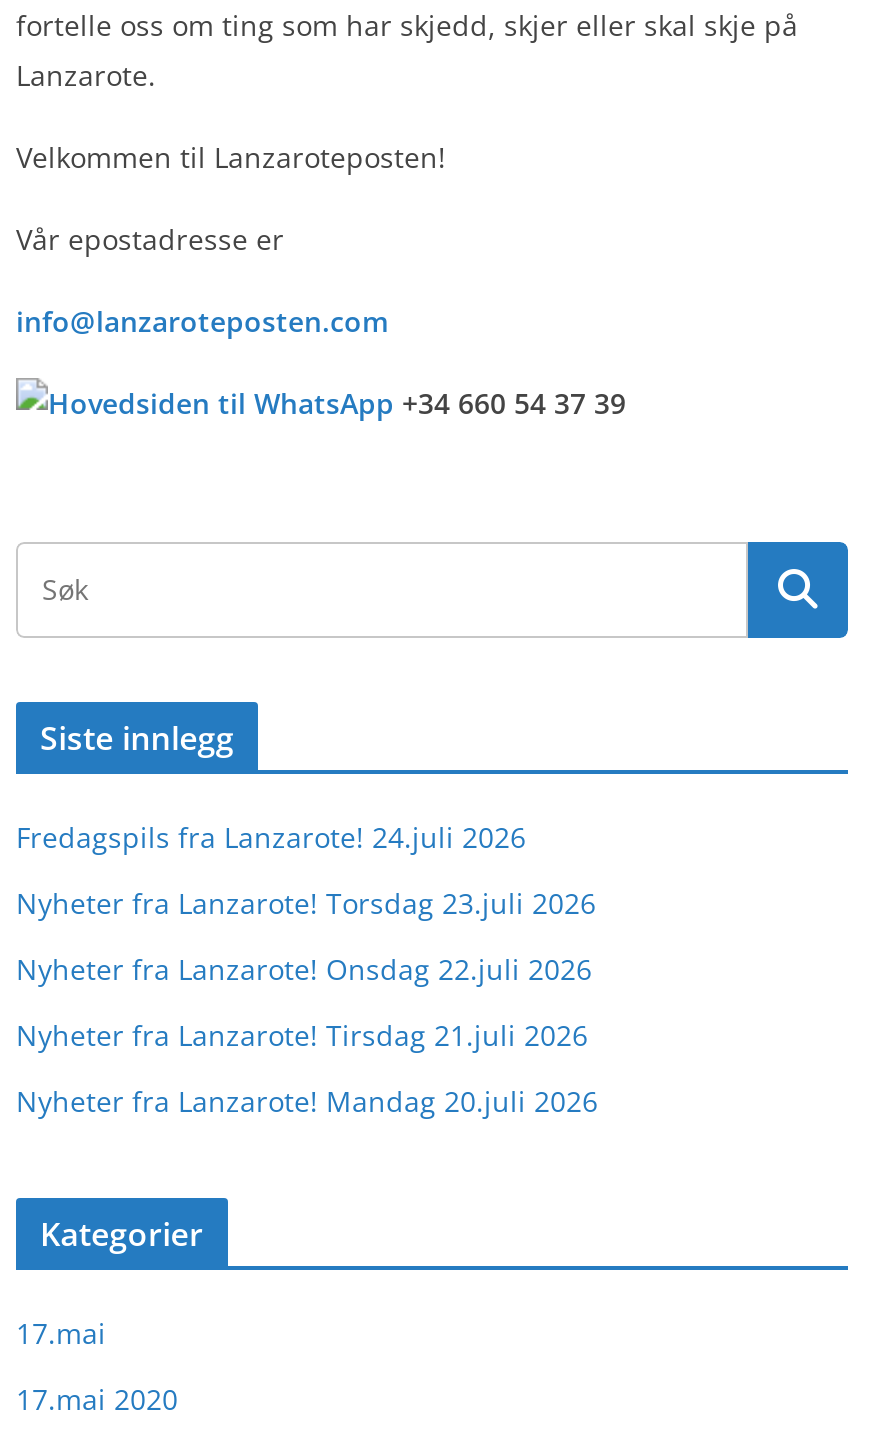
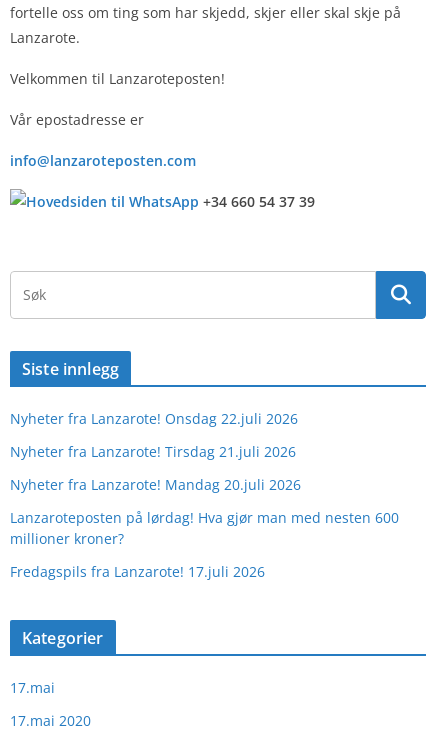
[16,818,596,922] Fredagspils fra Lanzarote! 24.juli 2026 | Nyheter fra Lanzarote! Torsdag 23.juli 2026 -> none
moved [16,950,598,1120] -> [10,409,301,494]: Nyheter fra Lanzarote! Onsdag 22.juli 2026 | Nyheter fra Lanzarote! Tirsdag 21.juli 2026 | Nyheter fra Lanzarote! Mandag 20.juli 2026
none -> [10,508,399,581] Lanzaroteposten på lørdag! Hva gjør man med nesten 600 | millioner kroner? | Fredagspils fra Lanzarote! 17.juli 2026

